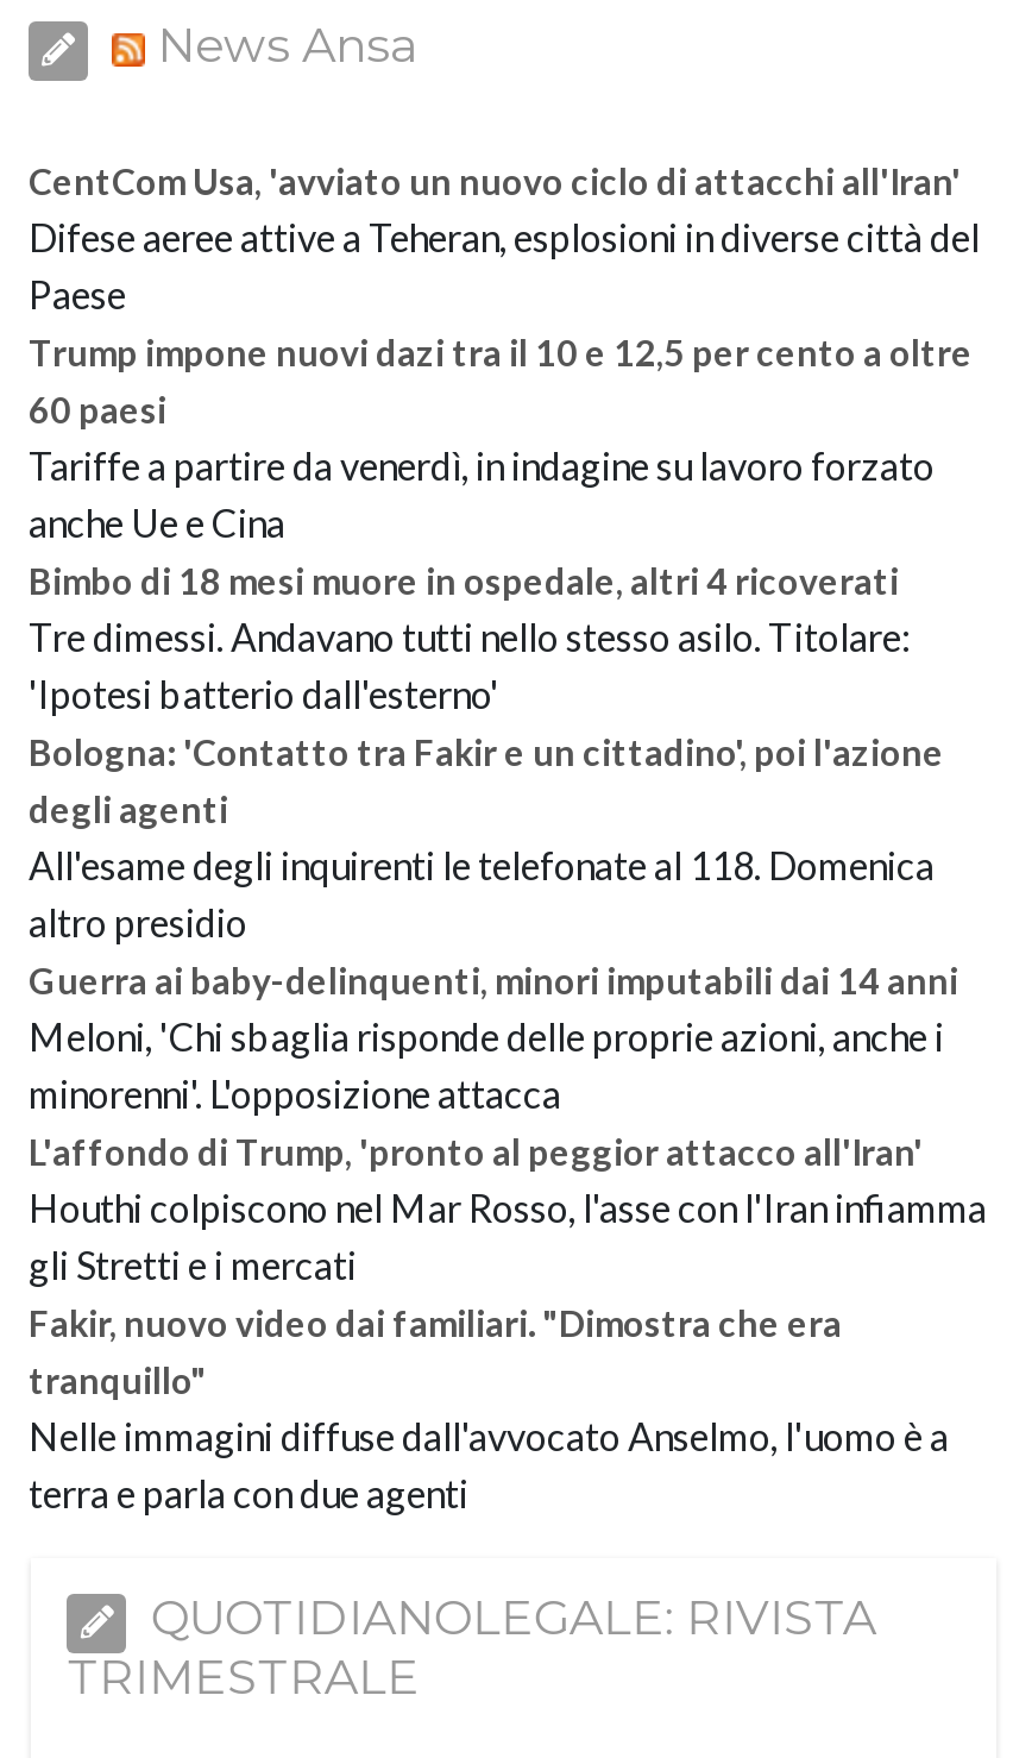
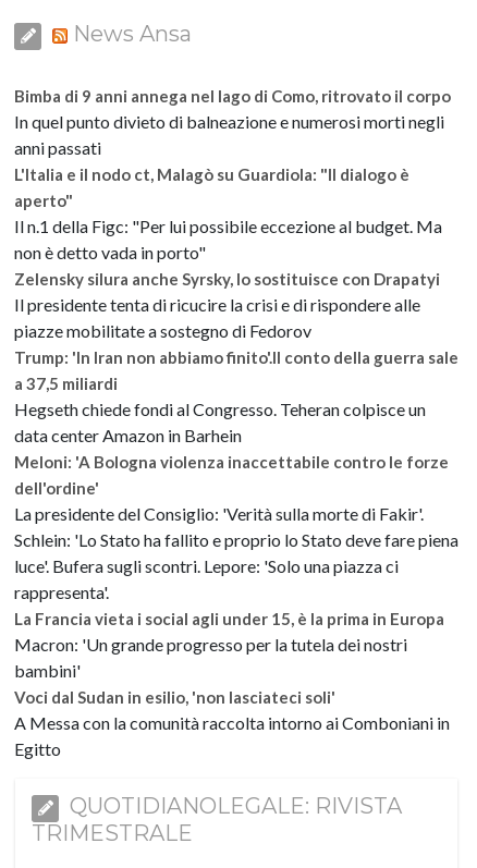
[29,160,987,1516] CentCom Usa, 'avviato un nuovo ciclo di attacchi all'Iran' | Difese aeree attive a Teheran, esplosioni in diverse città del | Paese | Trump impone nuovi dazi tra il 10 e 12,5 per cento a oltre | 60 paesi | Tariffe a partire da venerdì, in indagine su lavoro forzato | anche Ue e Cina | Bimbo di 18 mesi muore in ospedale, altri 4 ricoverati | Tre dimessi. Andavano tutti nello stesso asilo. Titolare: | 'Ipotesi batterio dall'esterno' | Bologna: 'Contatto tra Fakir e un cittadino', poi l'azione | degli agenti | All'esame degli inquirenti le telefonate al 118. Domenica | altro presidio | Guerra ai baby-delinquenti, minori imputabili dai 14 anni | Meloni, 'Chi sbaglia risponde delle proprie azioni, anche i | minorenni'. L'opposizione attacca | L'affondo di Trump, 'pronto al peggior attacco all'Iran' | Houthi colpiscono nel Mar Rosso, l'asse con l'Iran infiamma | gli Stretti e i mercati | Fakir, nuovo video dai familiari. "Dimostra che era | tranquillo" | Nelle immagini diffuse dall'avvocato Anselmo, l'uomo è a | terra e parla con due agenti -> [14,86,458,759] Bimba di 9 anni annega nel lago di Como, ritrovato il corpo | In quel punto divieto di balneazione e numerosi morti negli | anni passati | L'Italia e il nodo ct, Malagò su Guardiola: "Il dialogo è | aperto" | Il n.1 della Figc: "Per lui possibile eccezione al budget. Ma | non è detto vada in porto" | Zelensky silura anche Syrsky, lo sostituisce con Drapatyi | Il presidente tenta di ricucire la crisi e di rispondere alle | piazze mobilitate a sostegno di Fedorov | Trump: 'In Iran non abbiamo finito'.Il conto della guerra sale | a 37,5 miliardi | Hegseth chiede fondi al Congresso. Teheran colpisce un | data center Amazon in Barhein | Meloni: 'A Bologna violenza inaccettabile contro le forze | dell'ordine' | La presidente del Consiglio: 'Verità sulla morte di Fakir'. | Schlein: 'Lo Stato ha fallito e proprio lo Stato deve fare piena | luce'. Bufera sugli scontri. Lepore: 'Solo una piazza ci | rappresenta'. | La Francia vieta i social agli under 15, è la prima in Europa | Macron: 'Un grande progresso per la tutela dei nostri | bambini' | Voci dal Sudan in esilio, 'non lasciateci soli' | A Messa con la comunità raccolta intorno ai Comboniani in | Egitto

